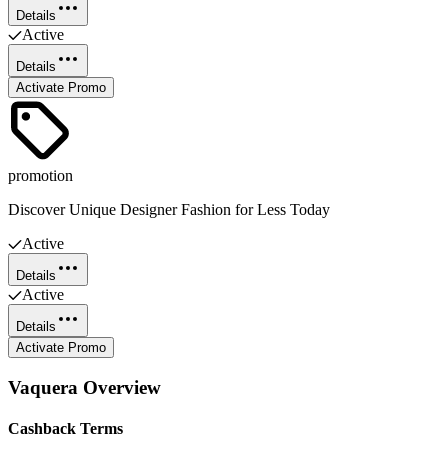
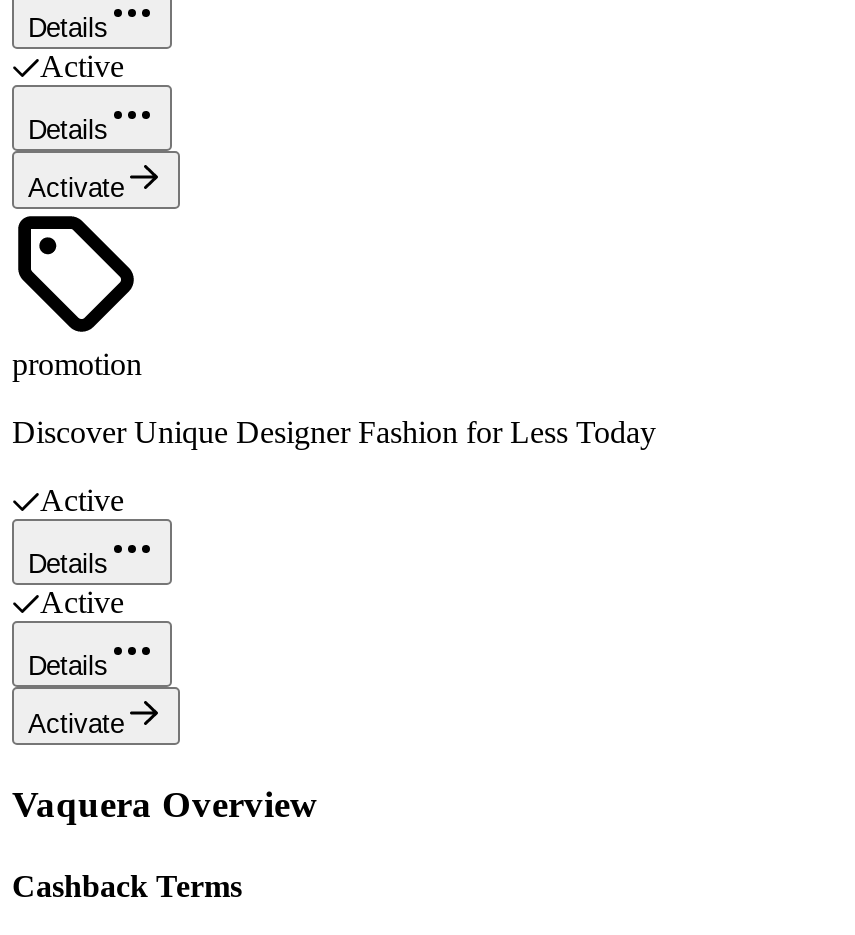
[16,80,106,95] Activate Promo -> [28,173,124,203] Activate
[16,340,106,355] Activate Promo -> [28,709,124,739] Activate

